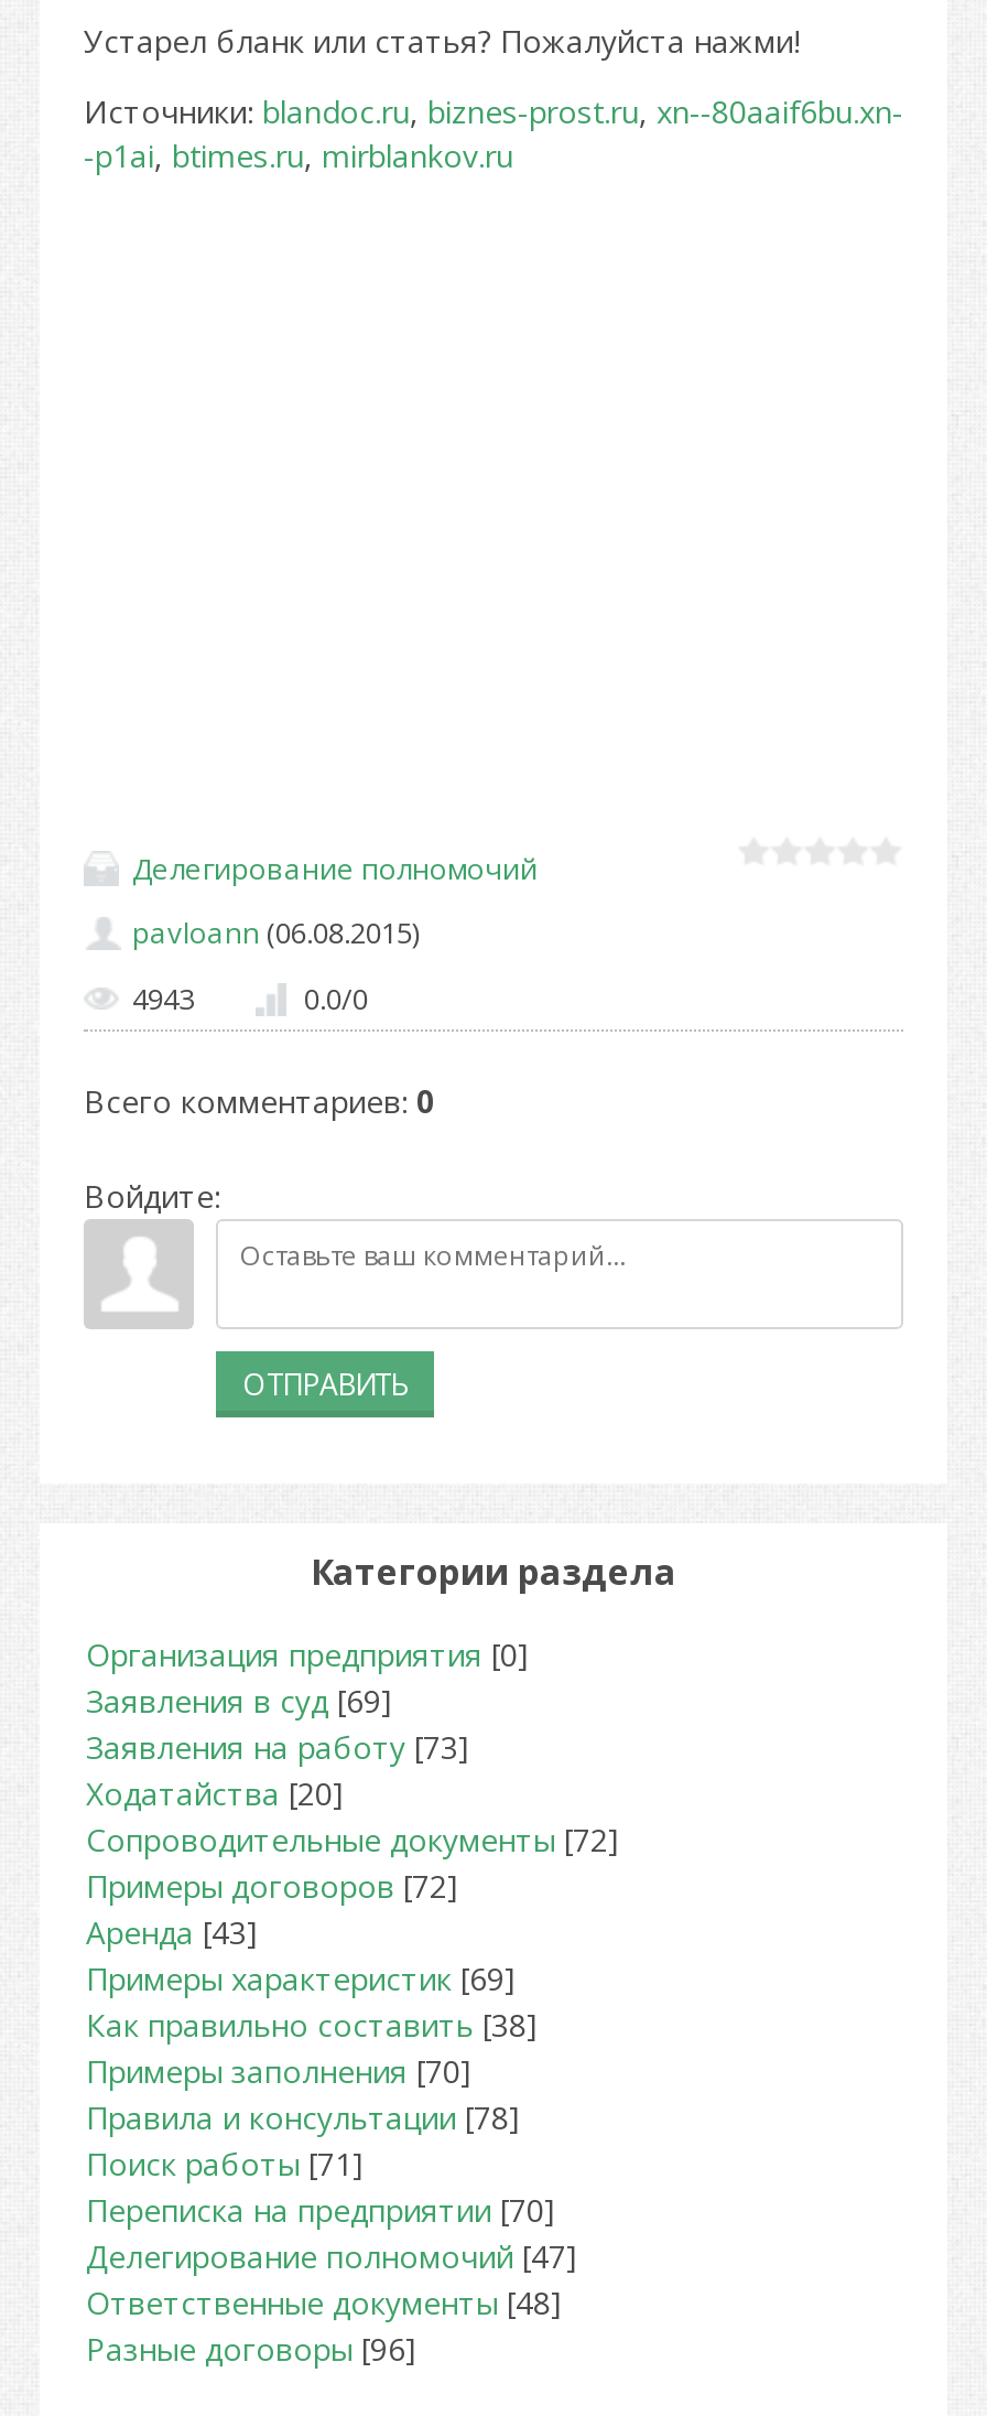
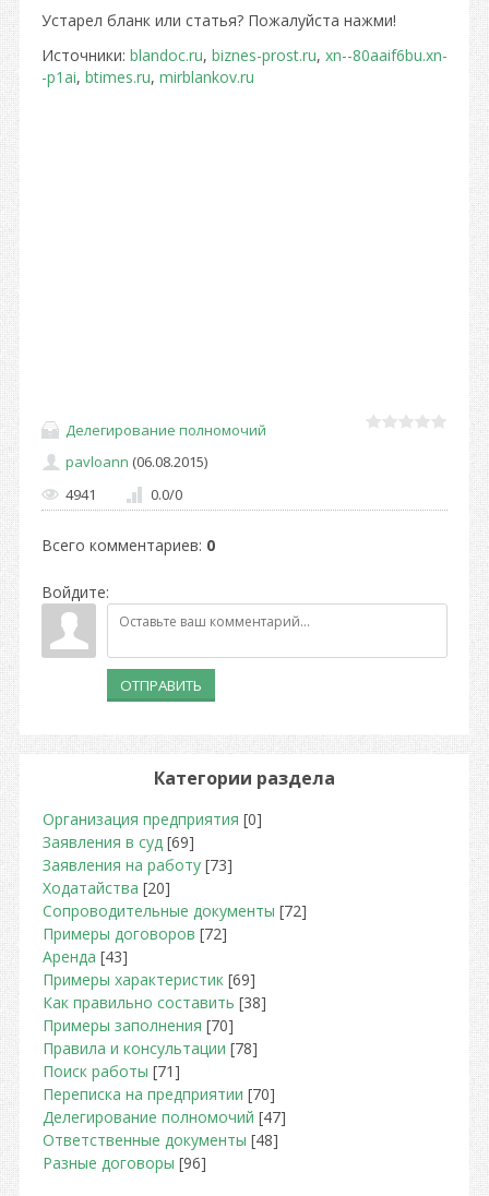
[132,978,194,1017] 4943 -> [65,484,96,504] 4941

